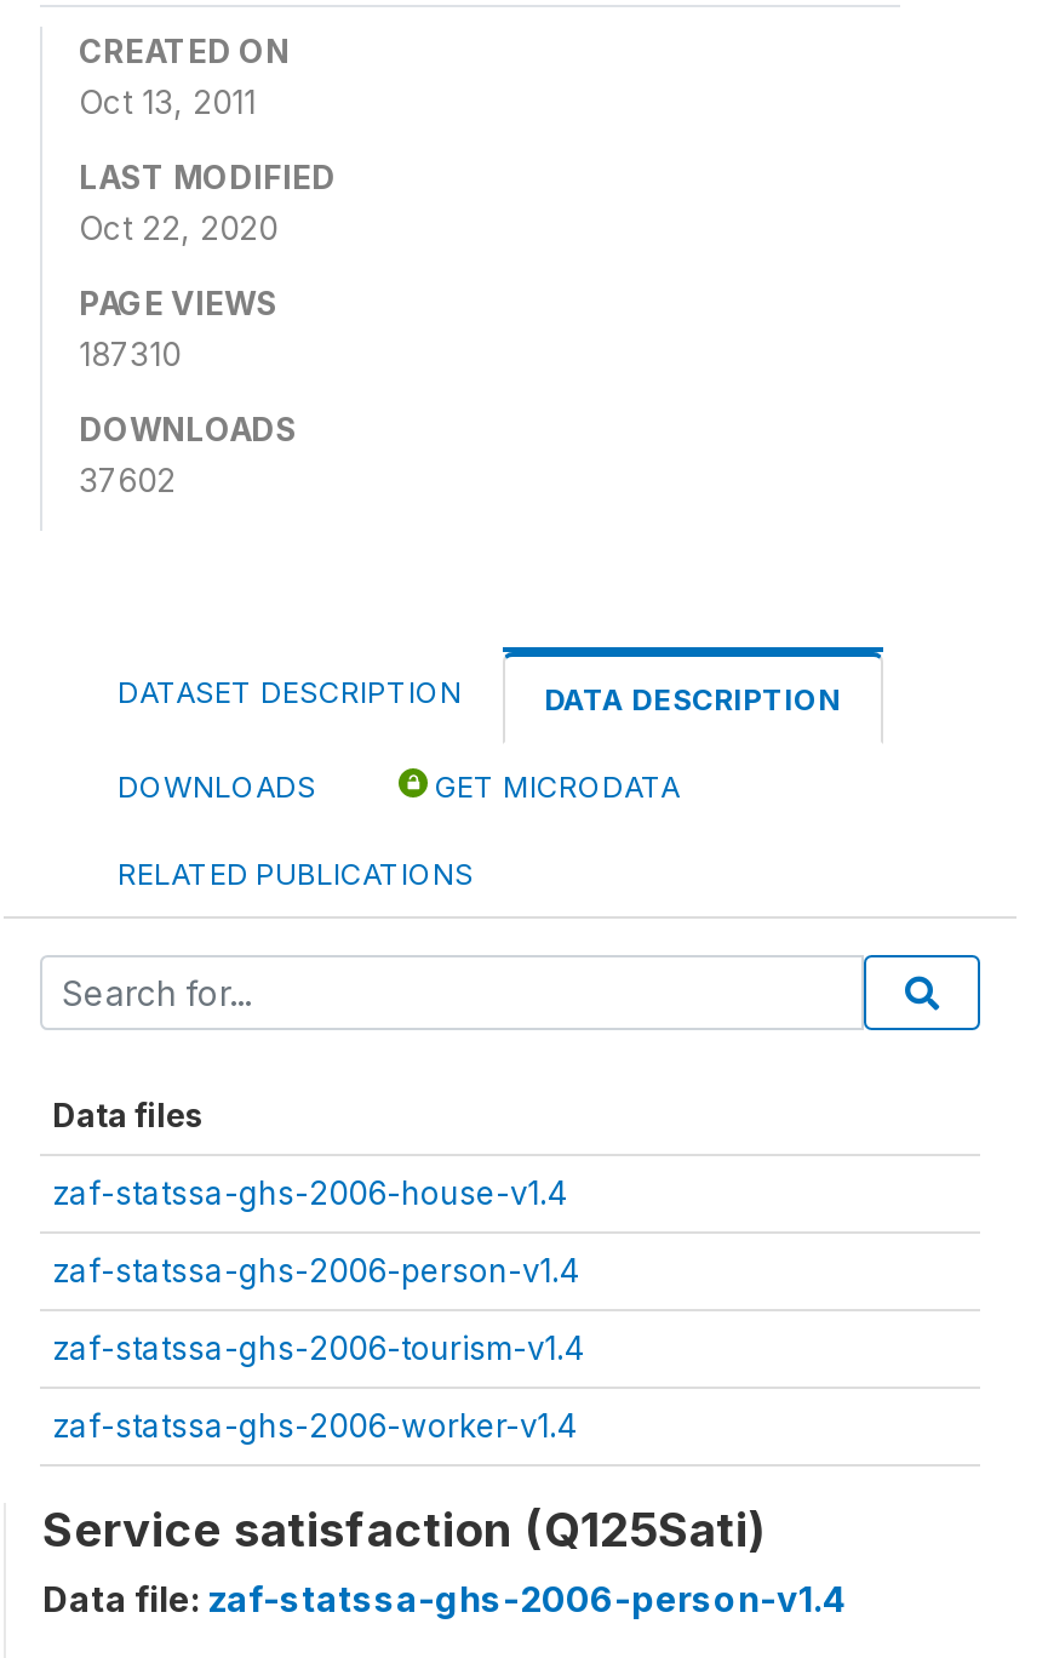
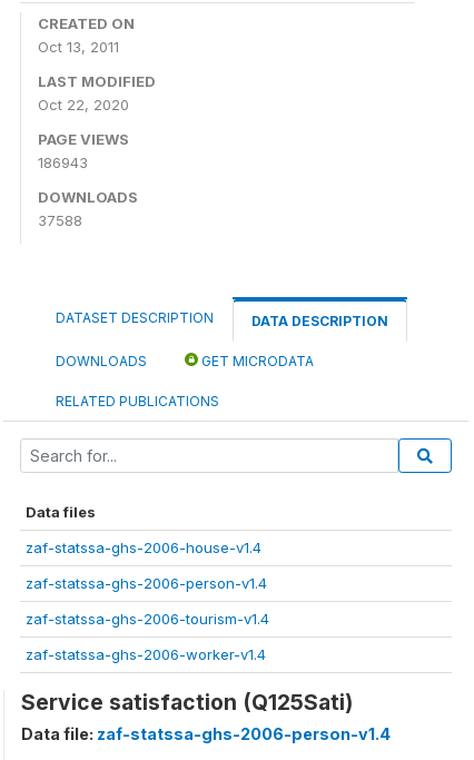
[79,334,181,373] 187310 -> [38,153,88,171] 186943
[79,460,176,499] 37602 -> [38,211,82,229] 37588

